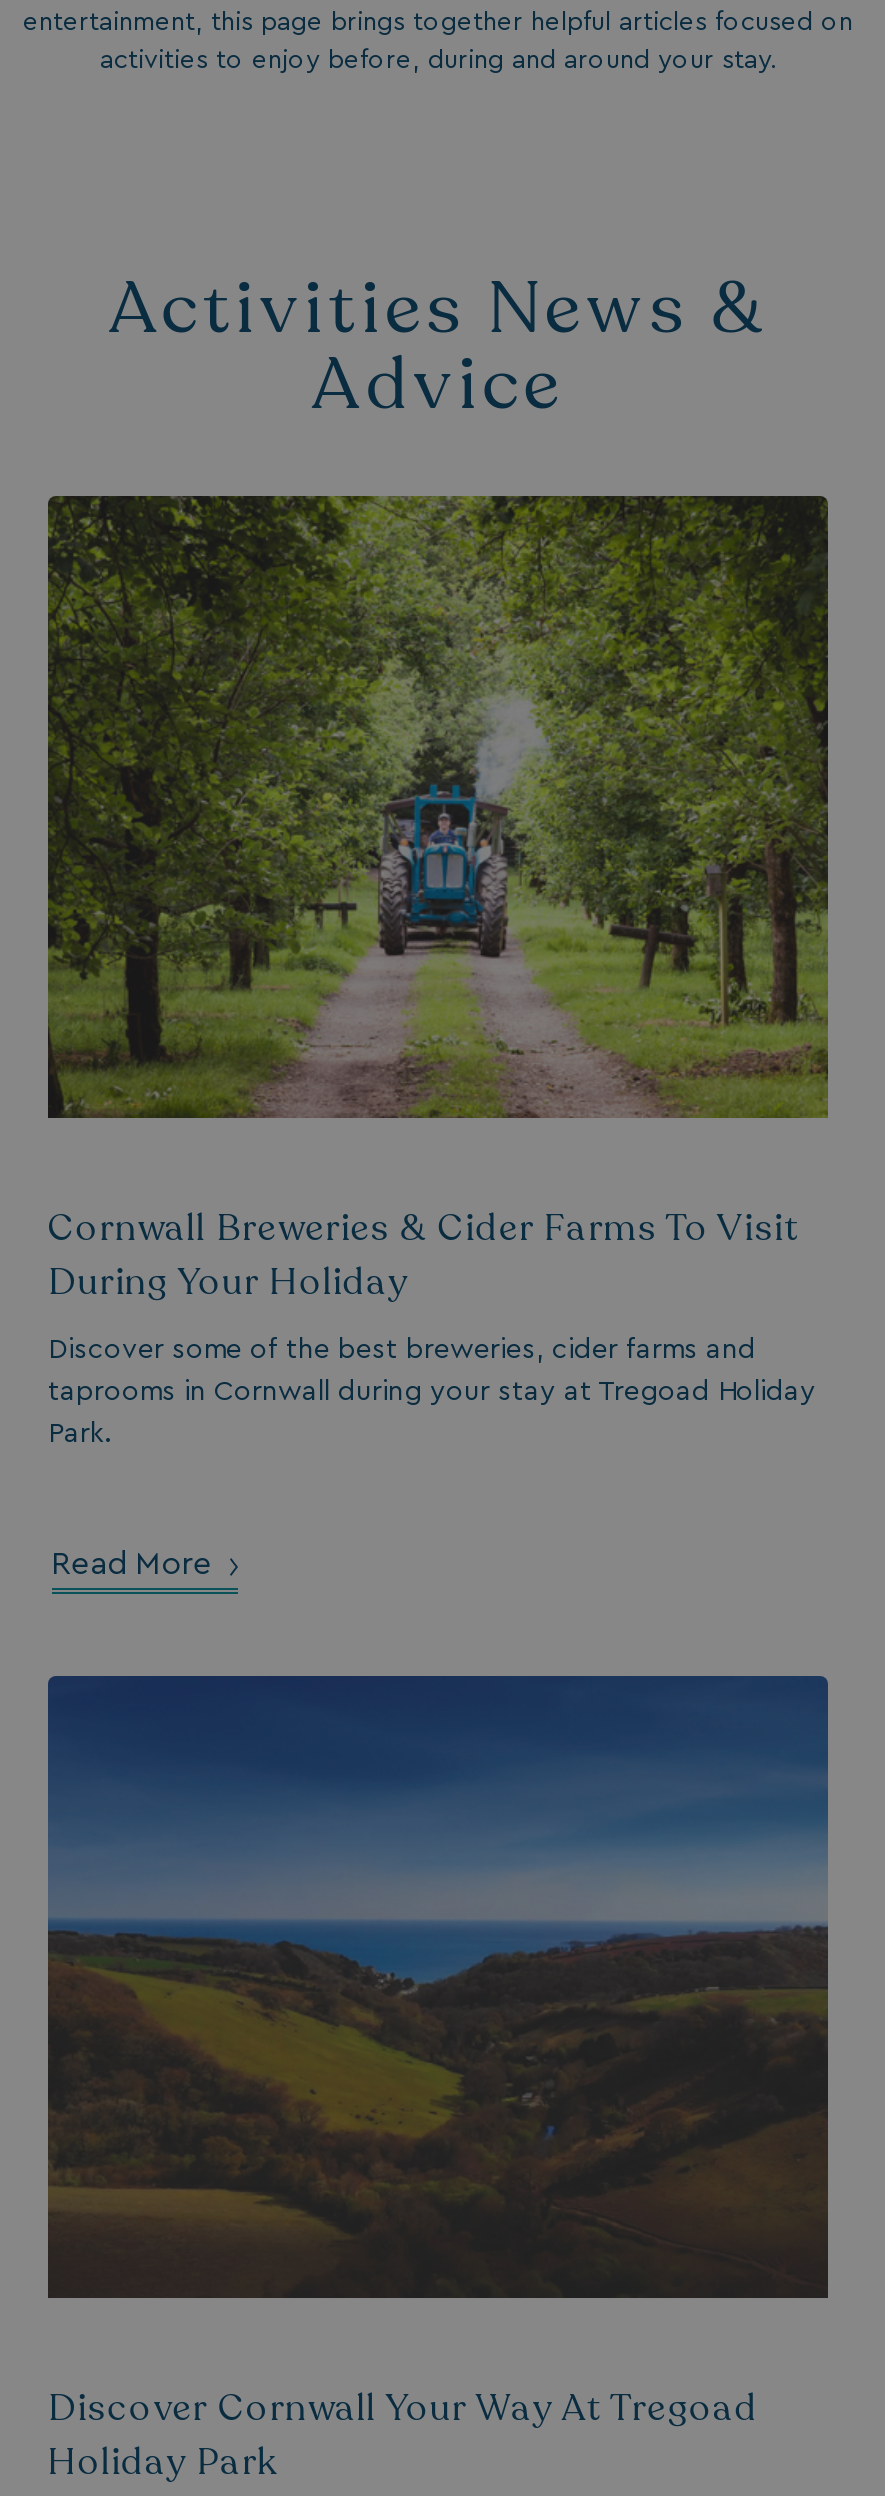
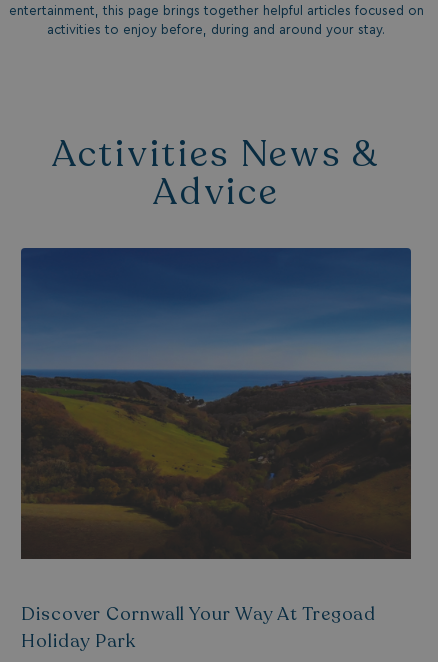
[46,494,830,1120] [image] -> none
[48,1204,816,1448] Cornwall Breweries & Cider Farms To Visit | During Your Holiday | Discover some of the best breweries, cider farms and | taprooms in Cornwall during your stay at Tregoad Holiday | Park. -> none
[51,1548,221,1580] Read More -> none

